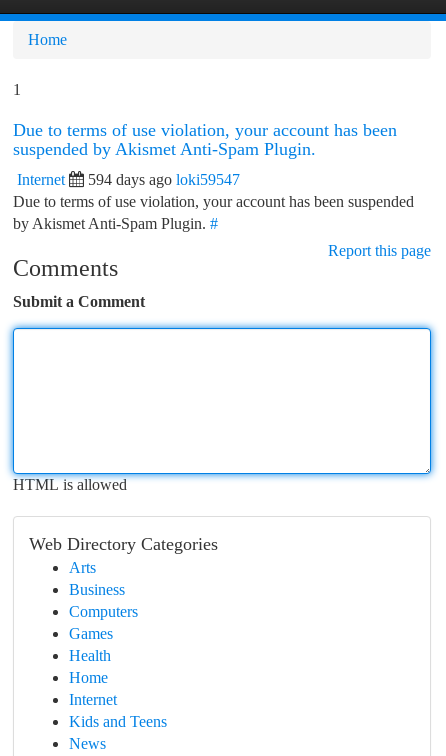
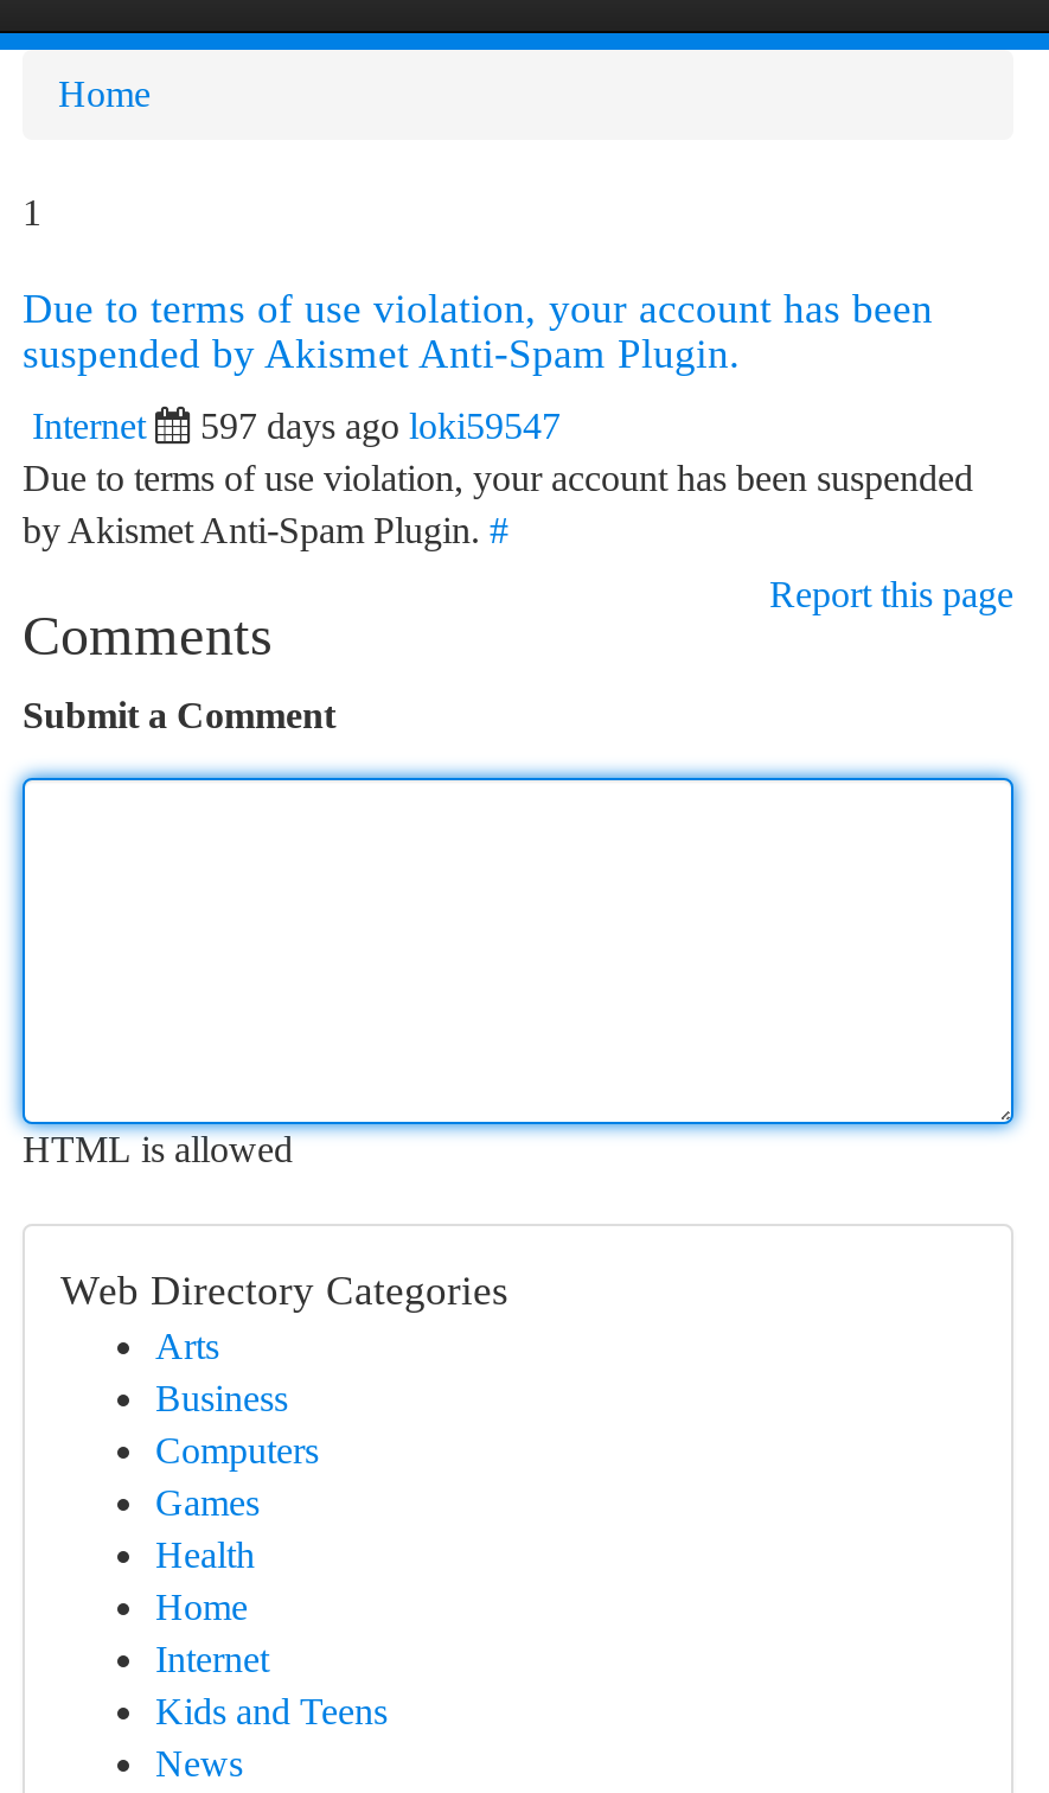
[17,171,240,188] Internet 594 days ago loki59547 -> [32,406,561,446] Internet 597 days ago loki59547

